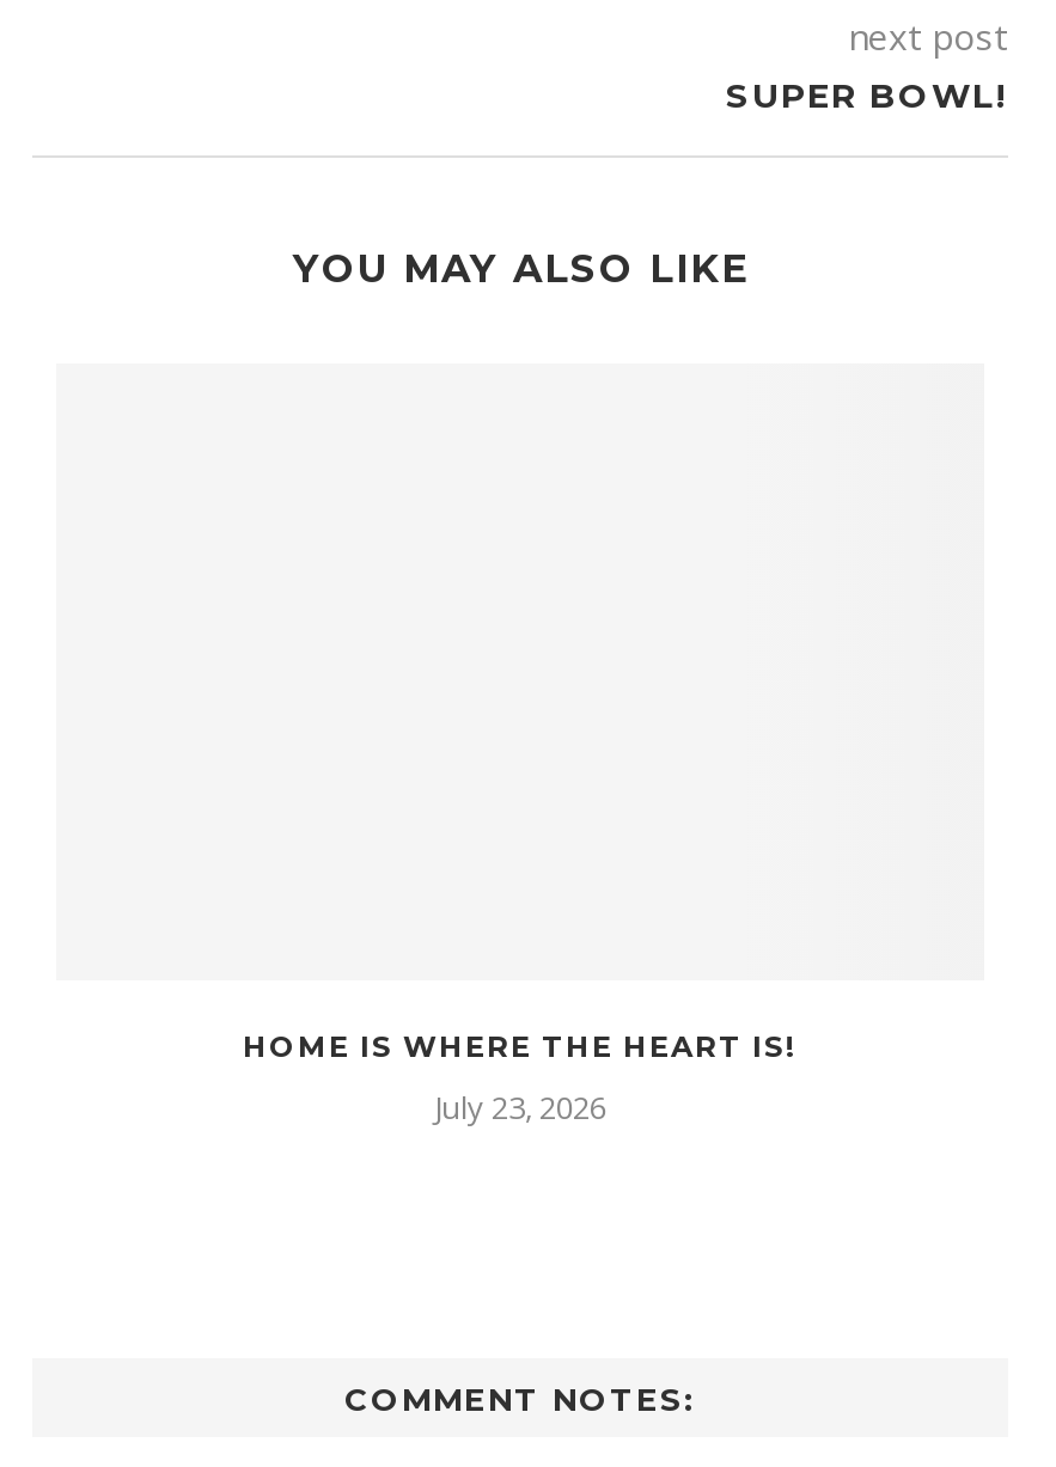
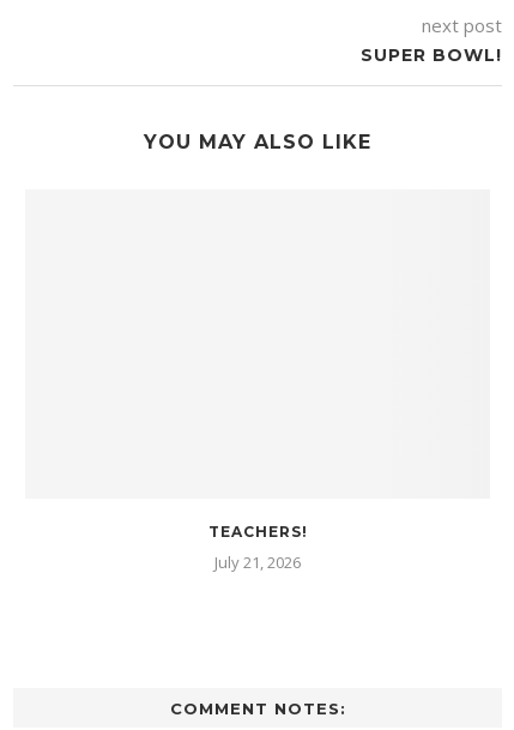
[243,1029,798,1065] HOME IS WHERE THE HEART IS! -> [208,523,307,541] TEACHERS!
[434,1086,606,1129] July 23, 2026 -> [214,552,301,573] July 21, 2026

